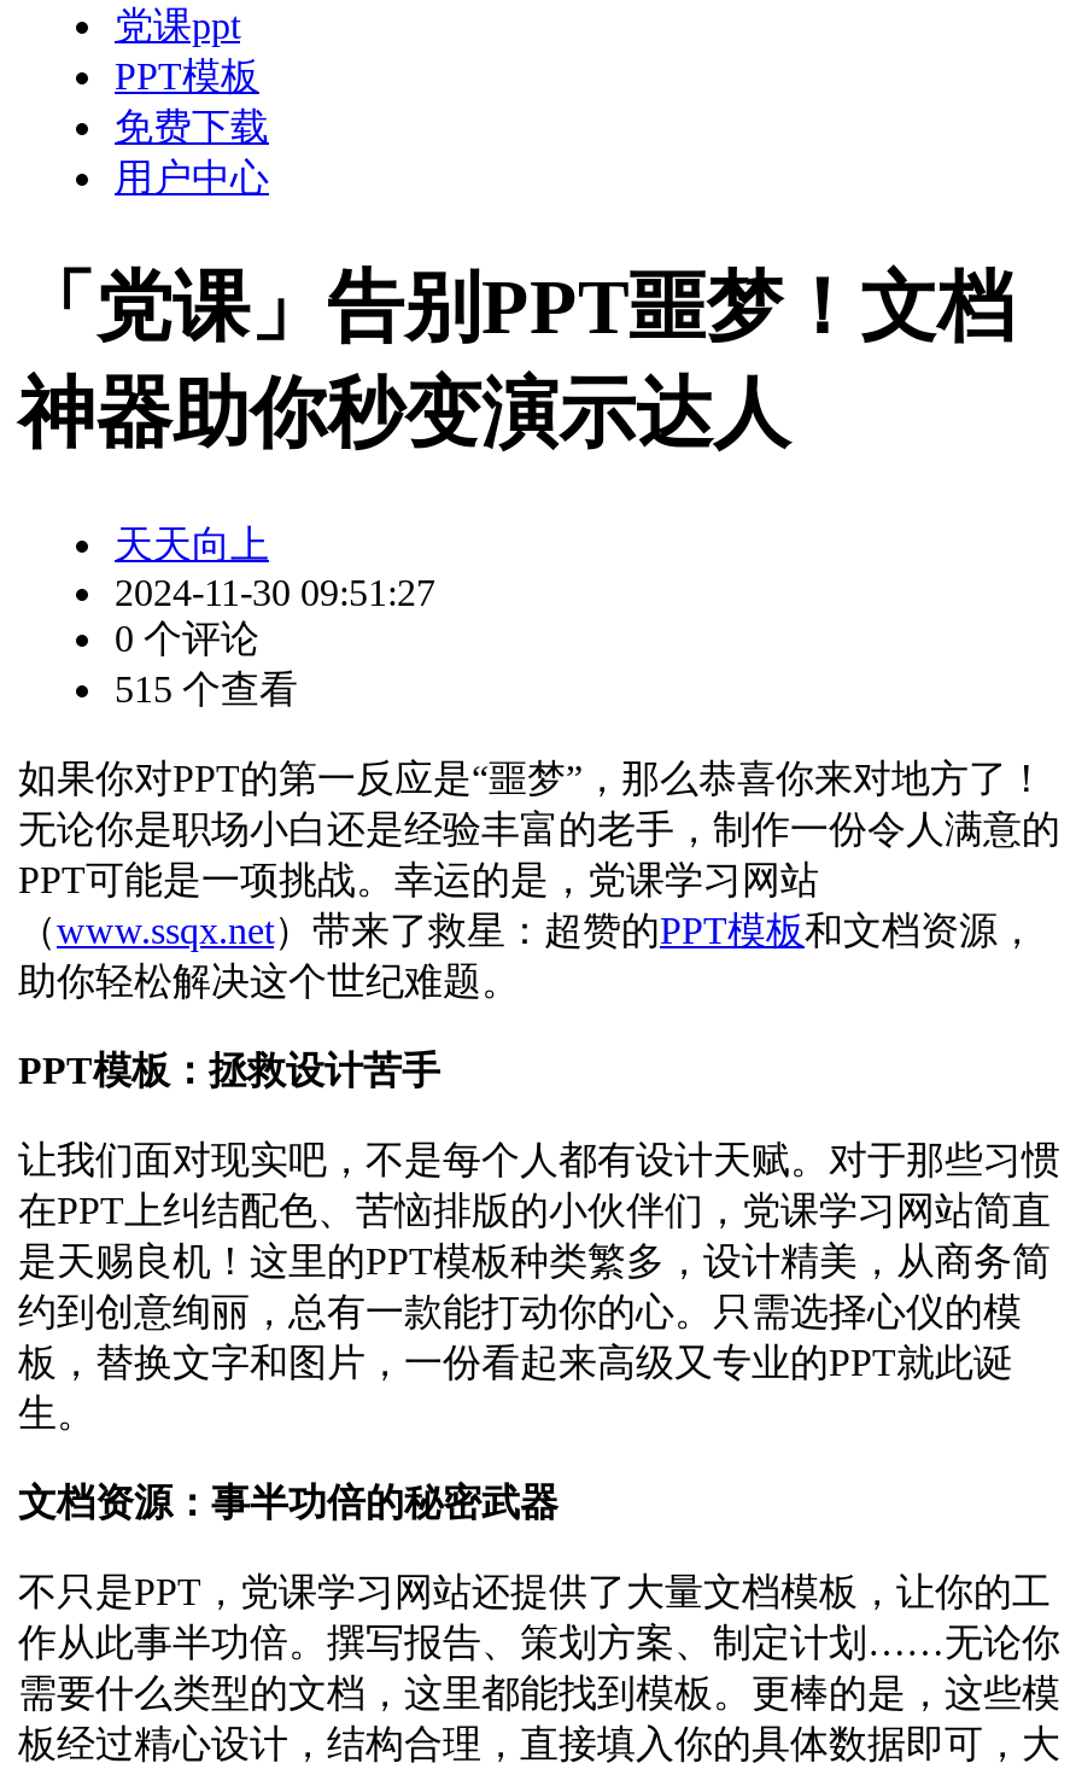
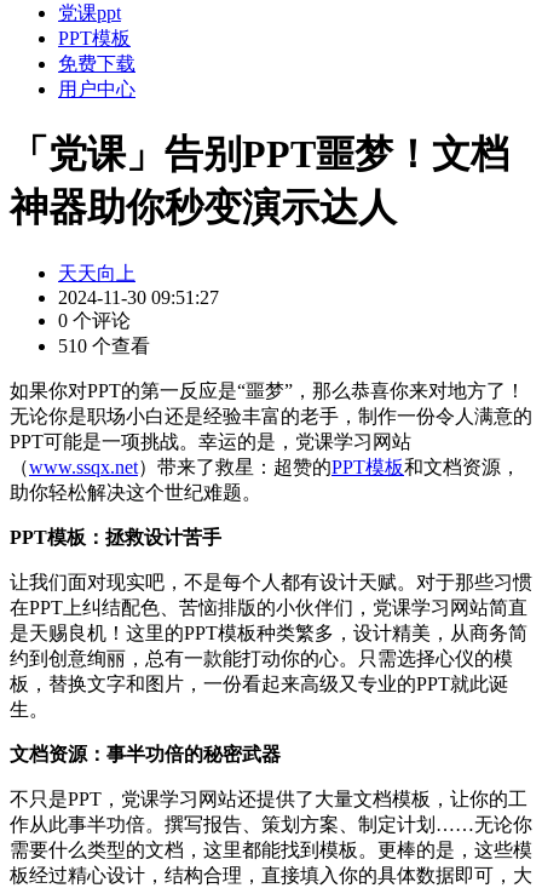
[115,668,298,709] 515 个查看 -> [58,335,150,356] 510 个查看

